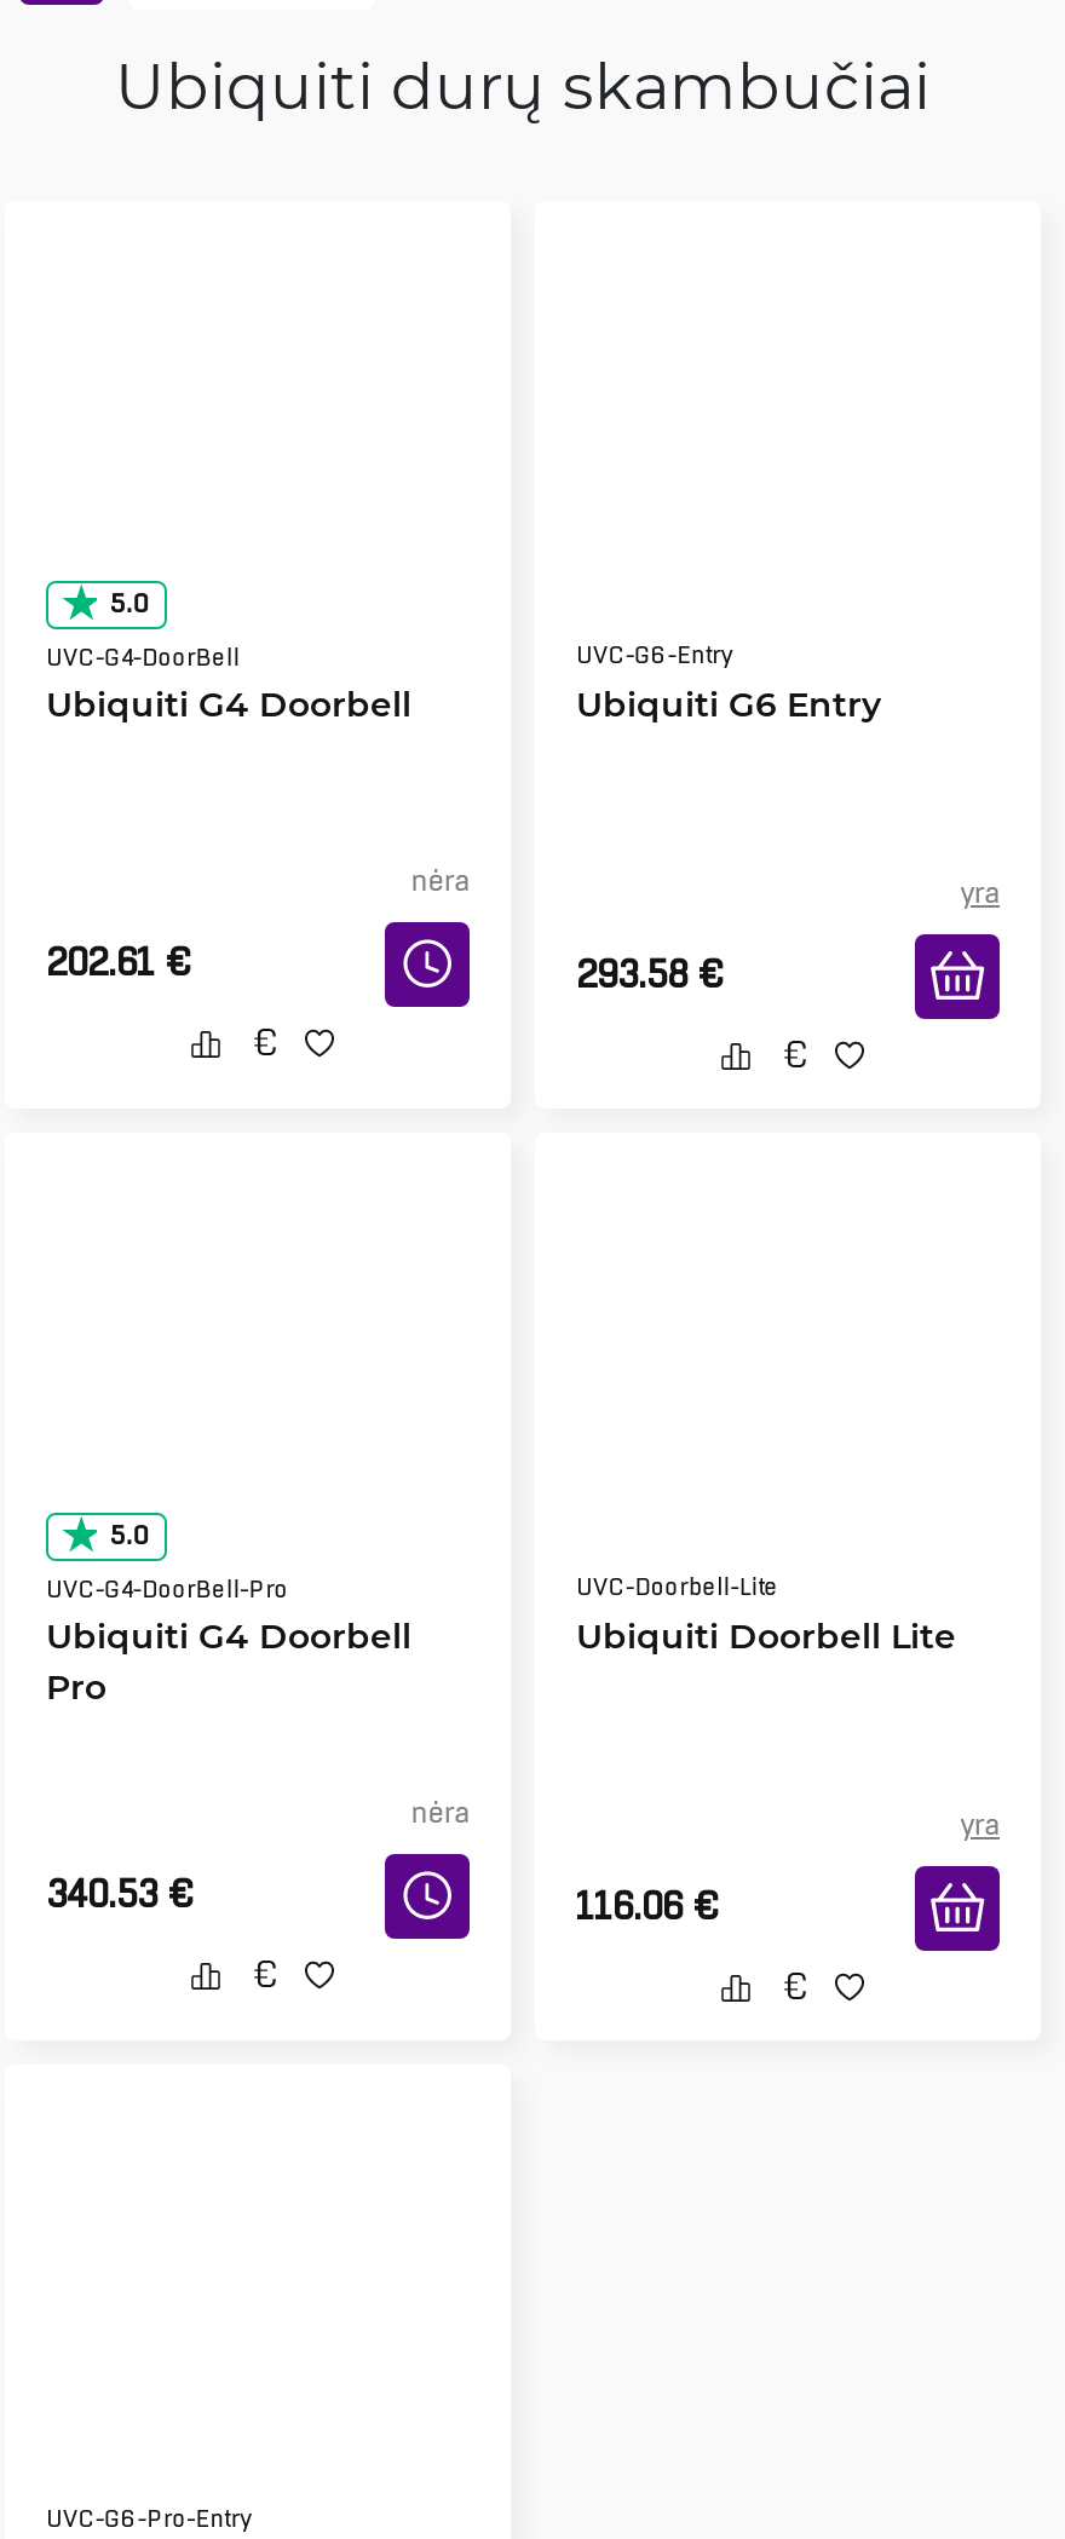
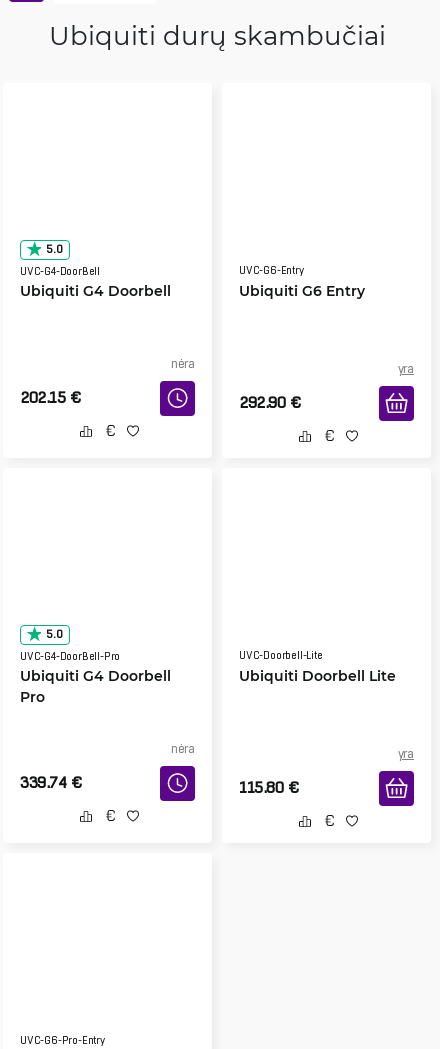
[46,939,191,985] 202.61 € -> [20,388,80,407] 202.15 €
[576,951,724,997] 293.58 € -> [239,393,300,412] 292.90 €
[46,1871,194,1917] 340.53 € -> [20,773,81,792] 339.74 €
[576,1883,719,1929] 116.06 € -> [239,778,298,797] 115.80 €

